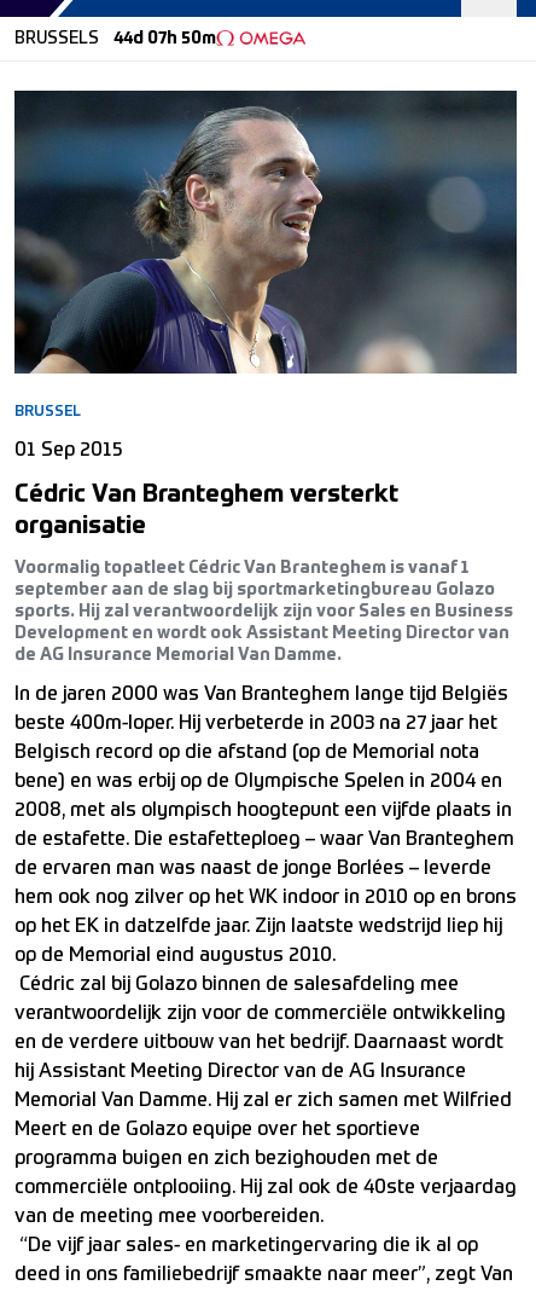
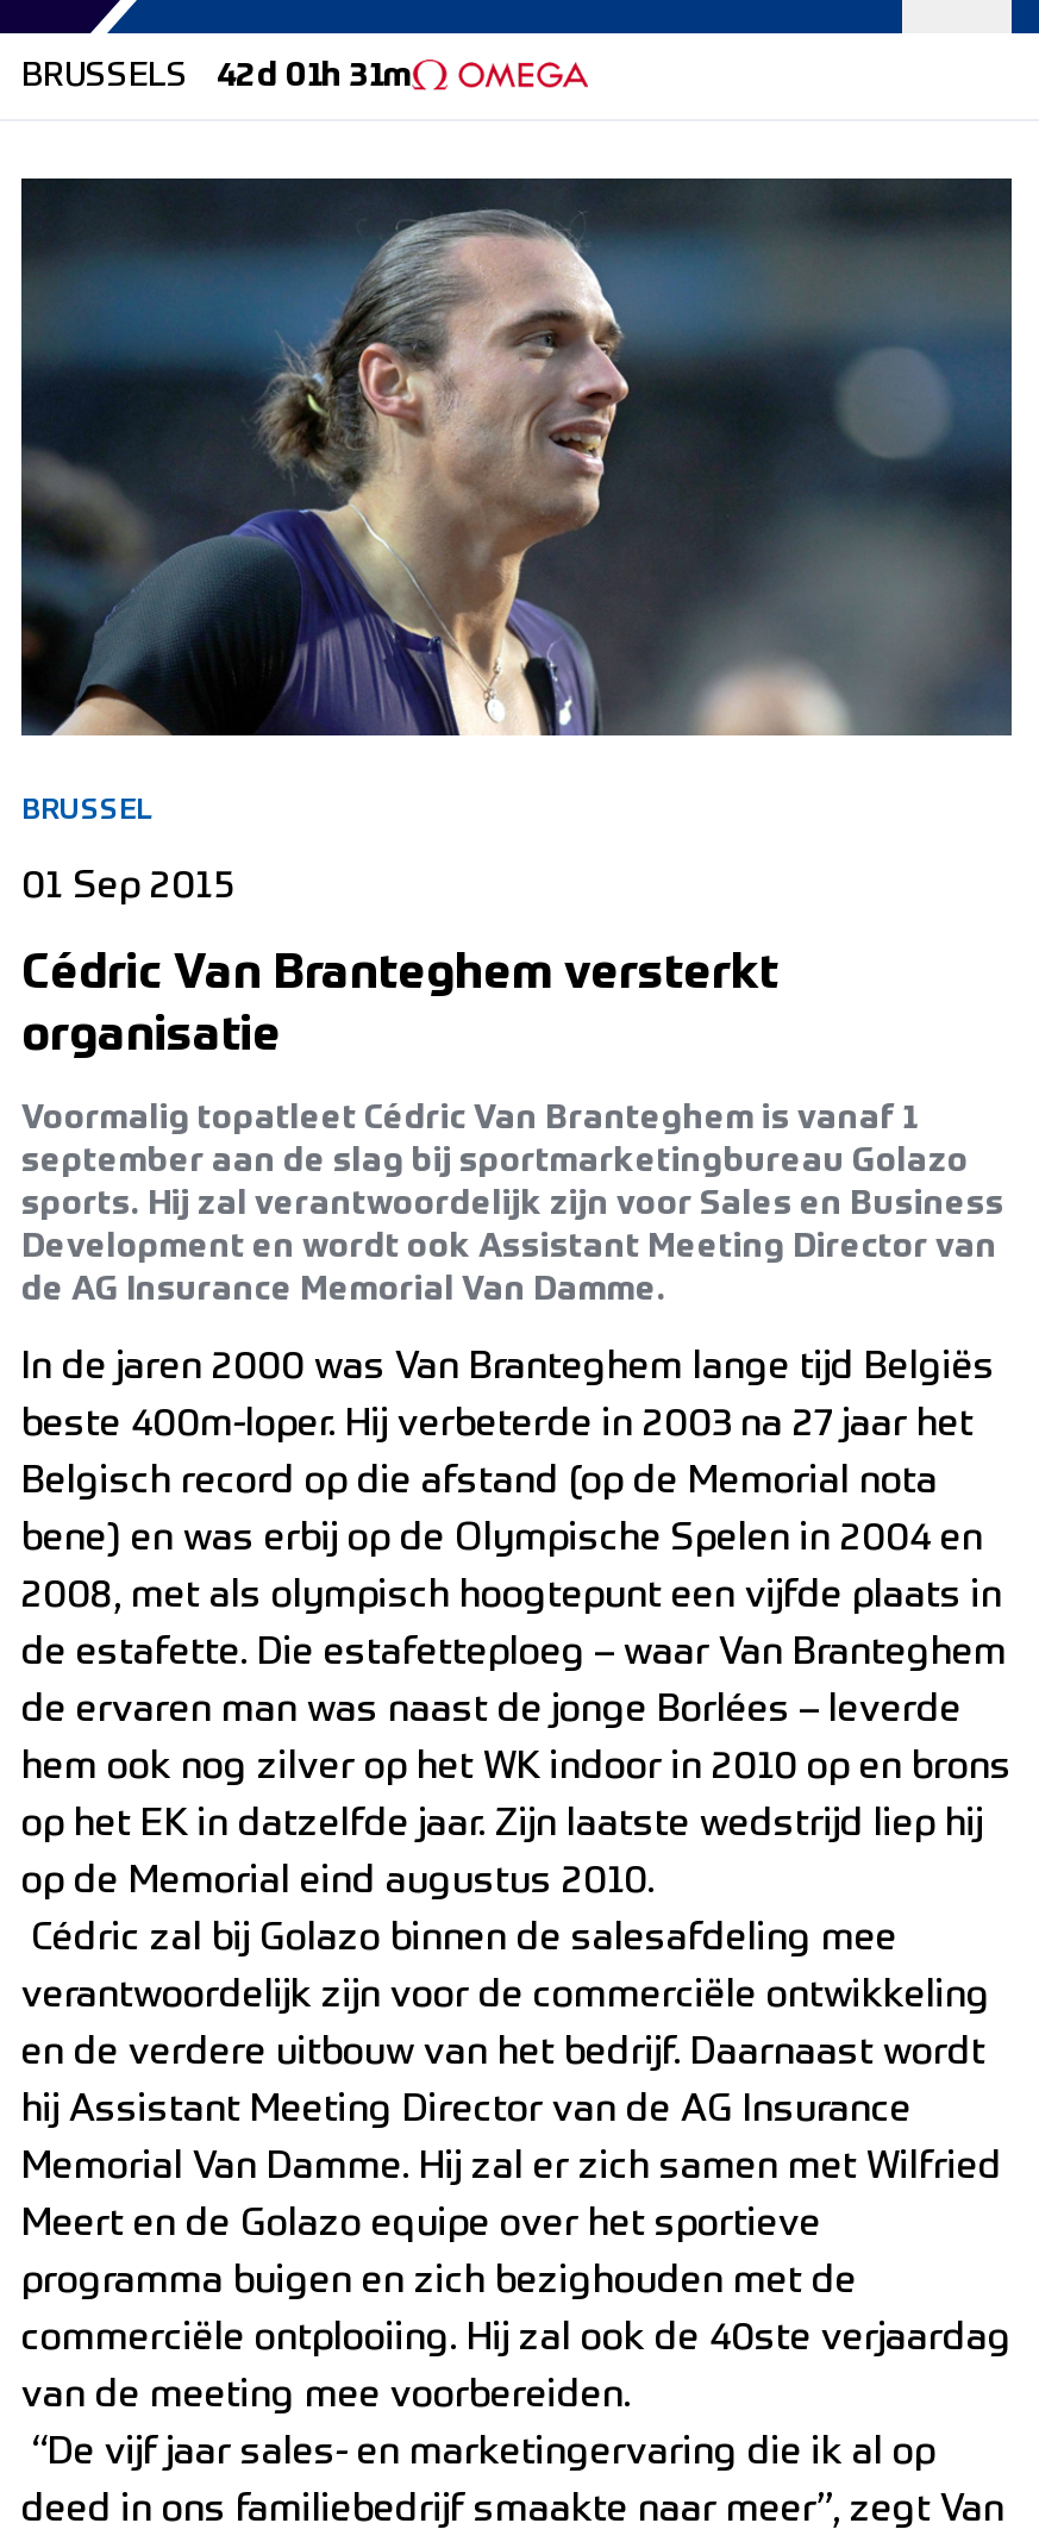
[14,30,216,47] BRUSSELS 44d 07h 50m -> [21,60,412,93] BRUSSELS 42d 01h 31m

